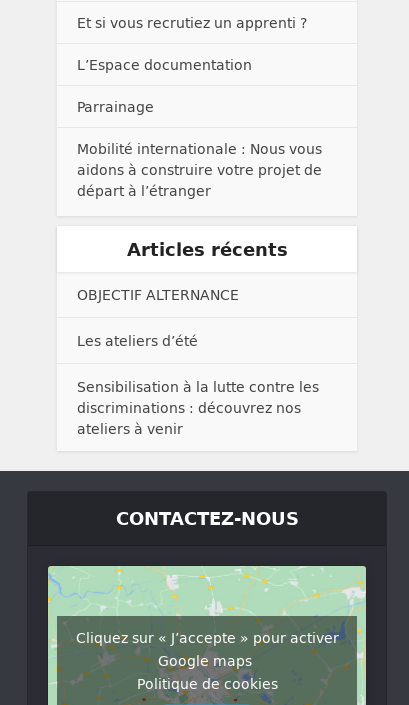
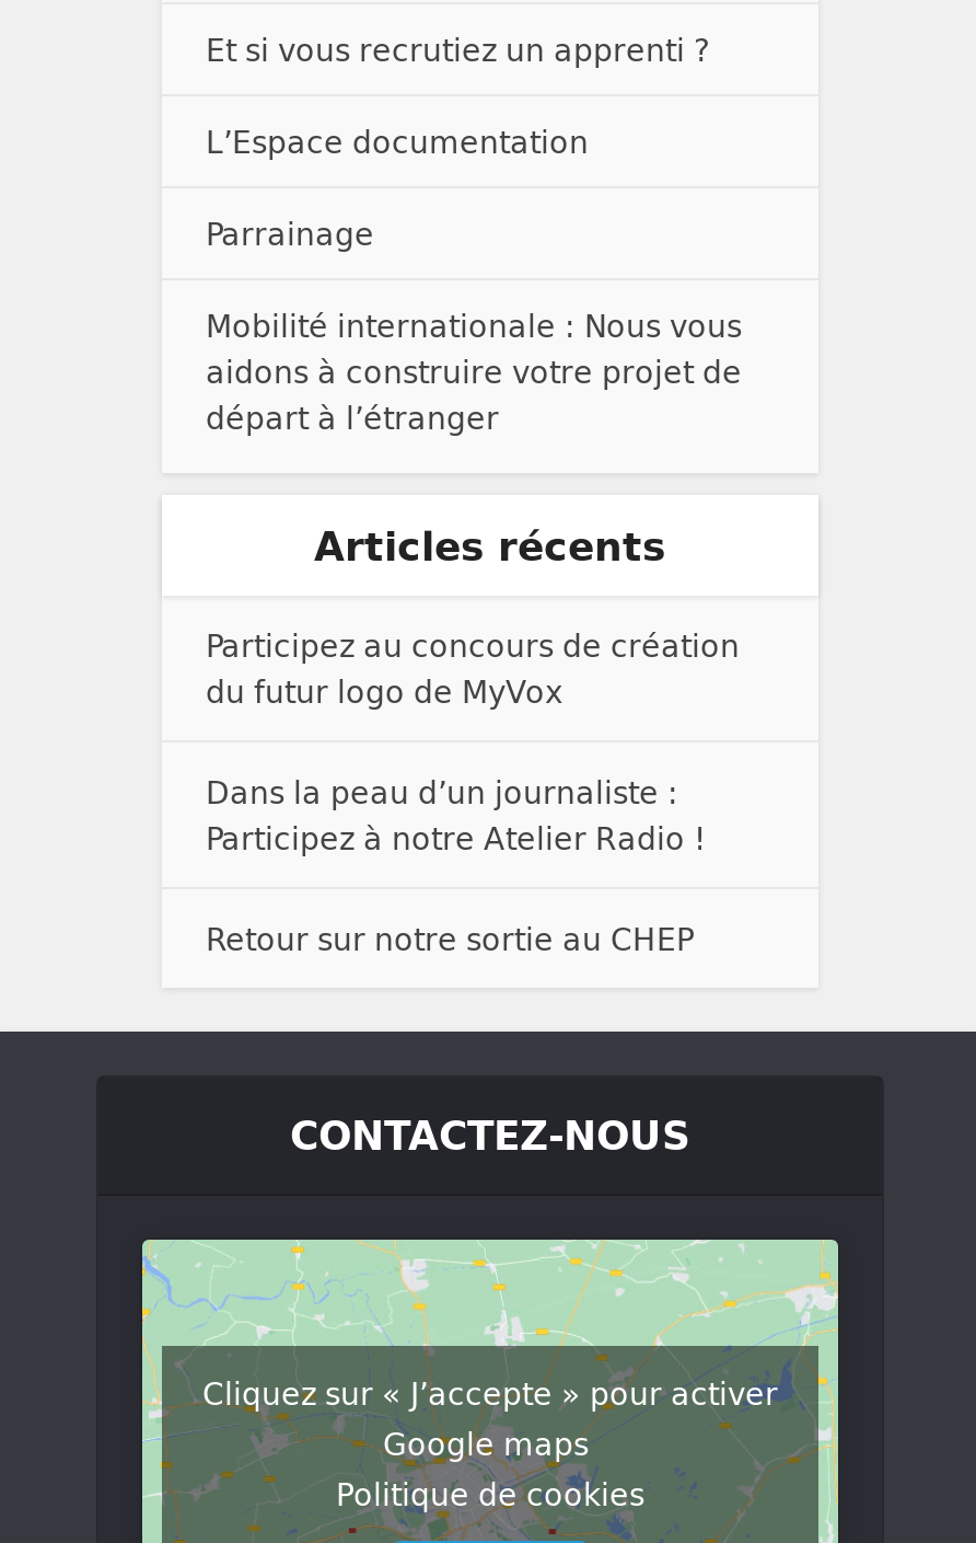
[77,284,239,305] OBJECTIF ALTERNANCE -> [206,621,740,713] Participez au concours de création | du futur logo de MyVox
[77,330,198,351] Les ateliers d’été -> [206,768,707,860] Dans la peau d’un journaliste : | Participez à notre Atelier Radio !
[77,376,319,439] Sensibilisation à la lutte contre les | discriminations : découvrez nos | ateliers à venir -> [206,915,694,961] Retour sur notre sortie au CHEP

